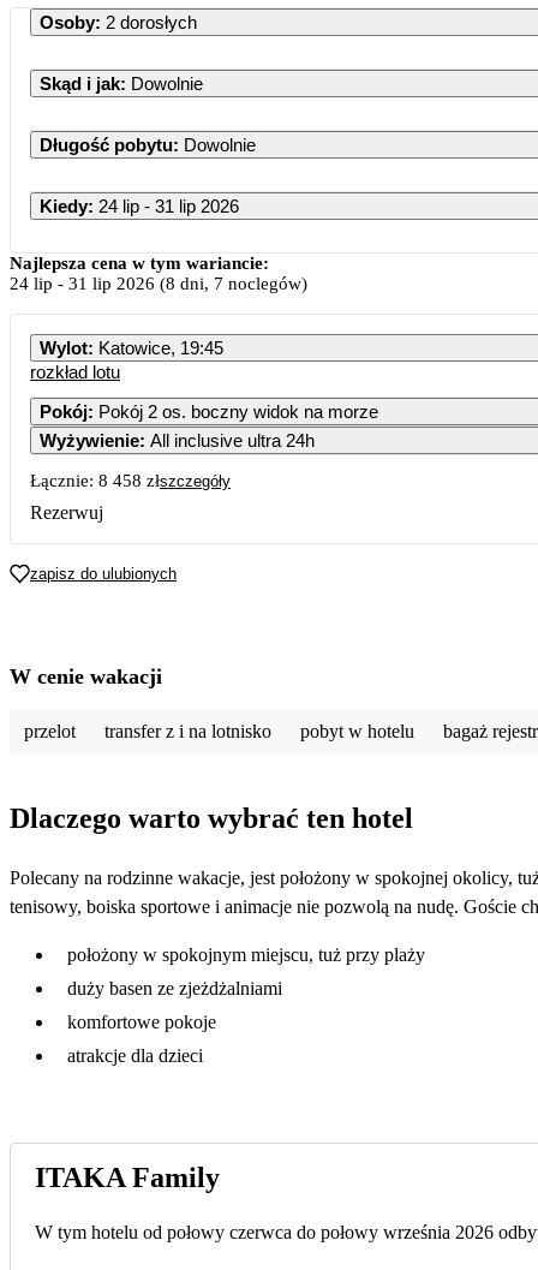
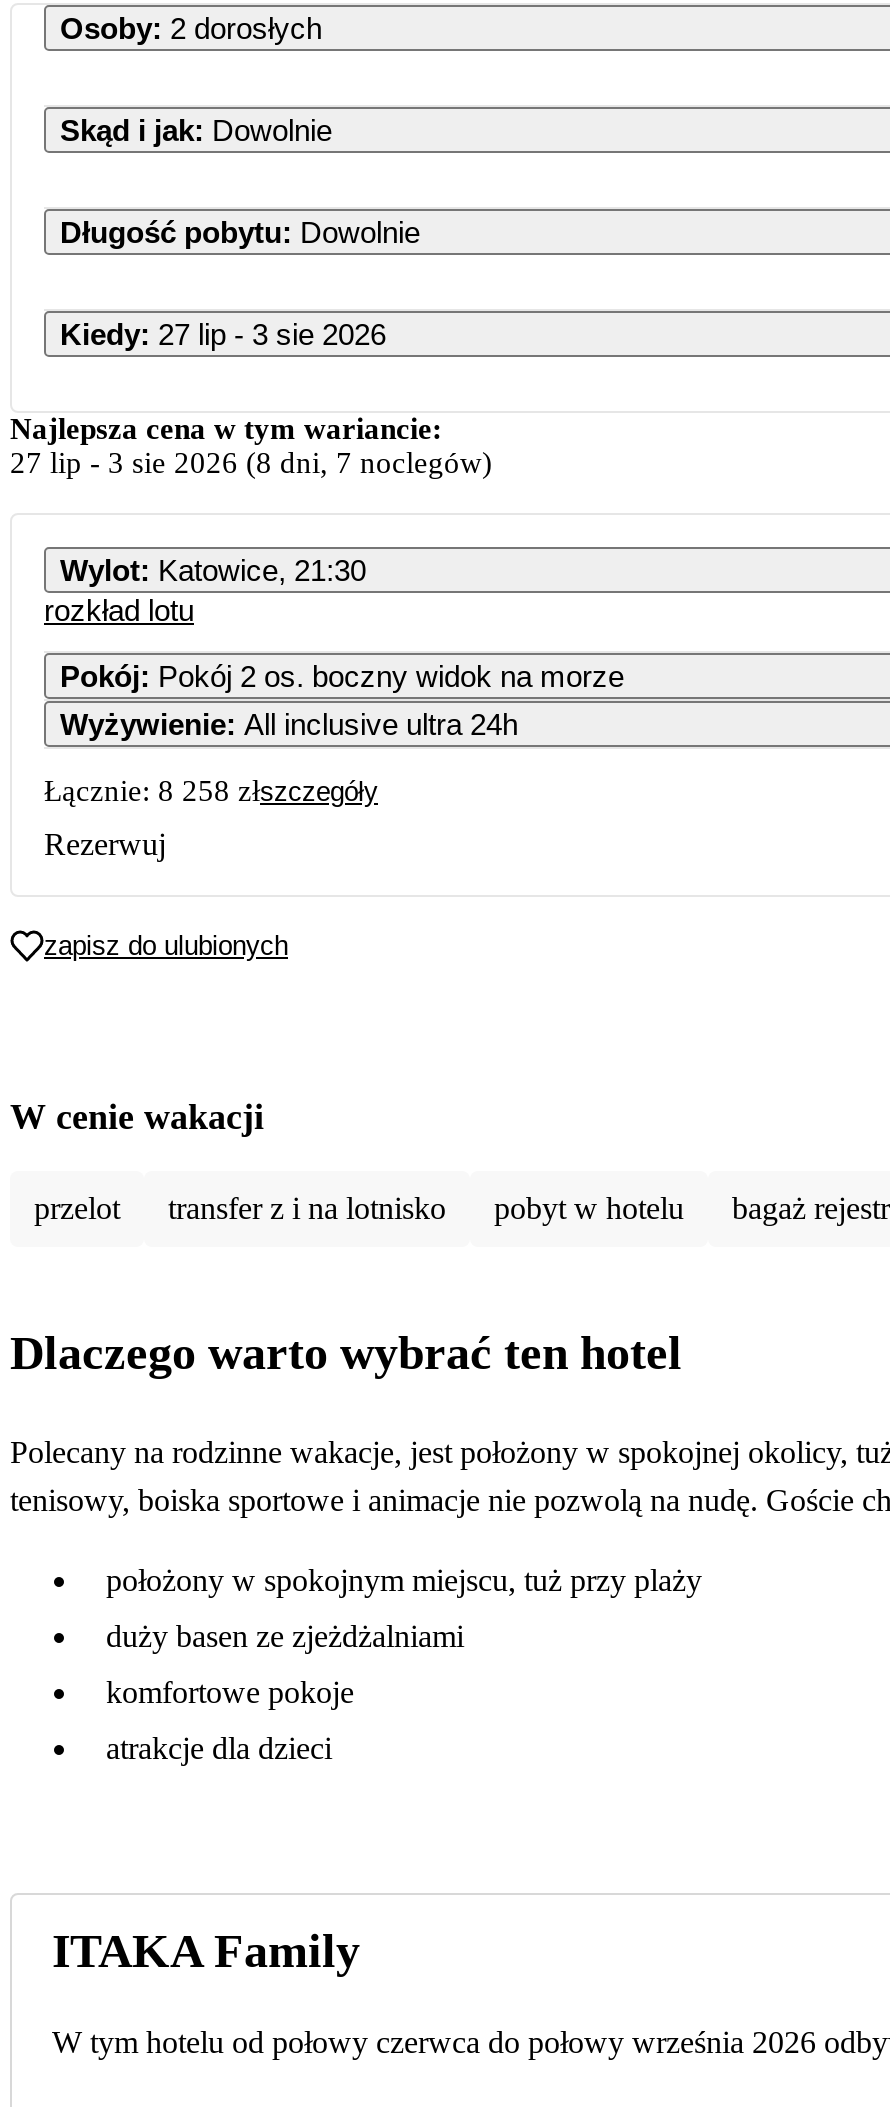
[40,195,239,216] Kiedy: 24 lip - 31 lip 2026 -> [60,316,386,350] Kiedy: 27 lip - 3 sie 2026
[10,273,307,293] 24 lip- 31 lip 2026 (8 dni, 7 noclegów) -> [10,446,492,478] 27 lip- 3 sie 2026 (8 dni, 7 noclegów)
[40,337,223,357] Wylot: Katowice, 19:45 -> [60,552,366,586] Wylot: Katowice, 21:30
[30,470,231,490] Łącznie: 8 458 złszczegóły -> [44,774,378,806] Łącznie: 8 258 złszczegóły

